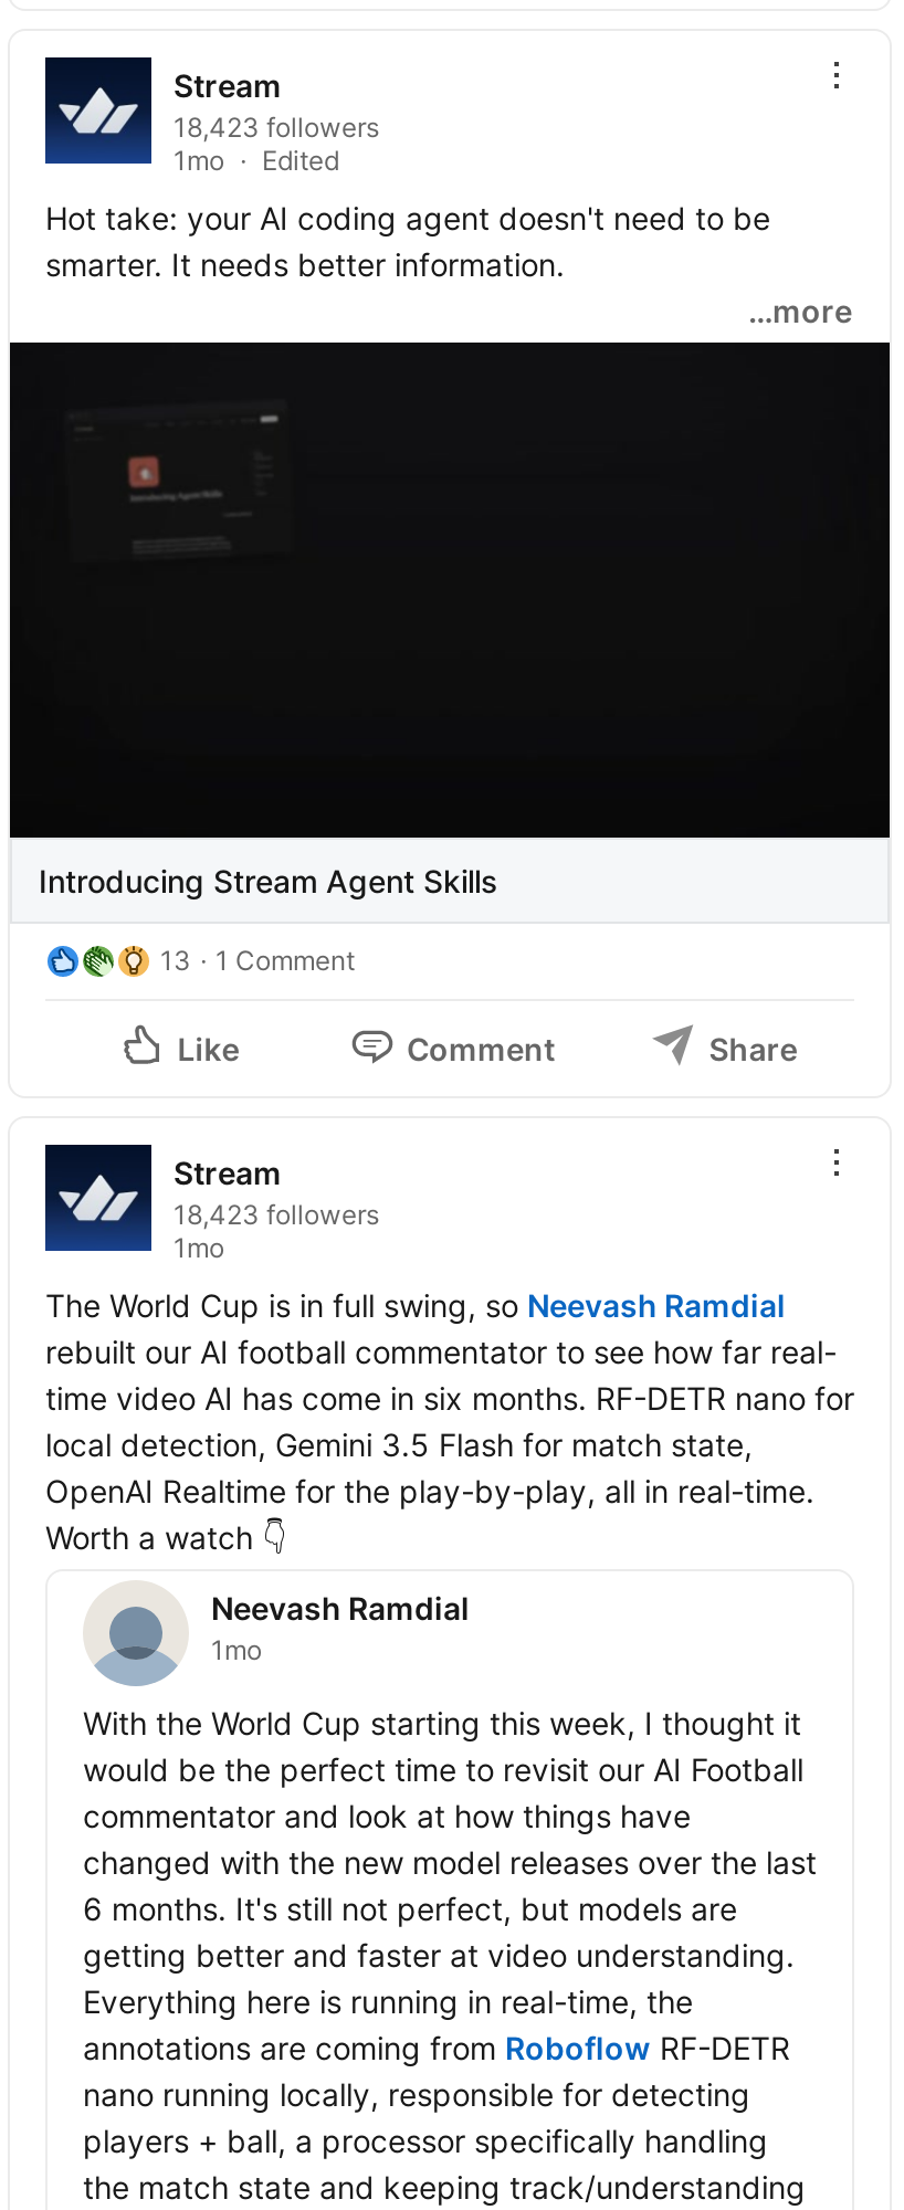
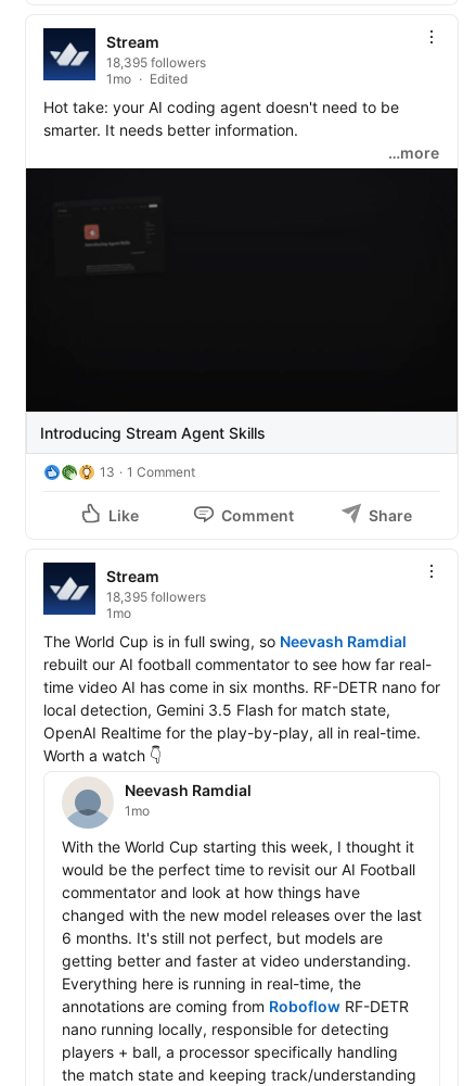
[174,111,379,145] 18,423 followers -> [106,55,206,71] 18,395 followers
[174,1198,379,1231] 18,423 followers -> [106,589,206,605] 18,395 followers

